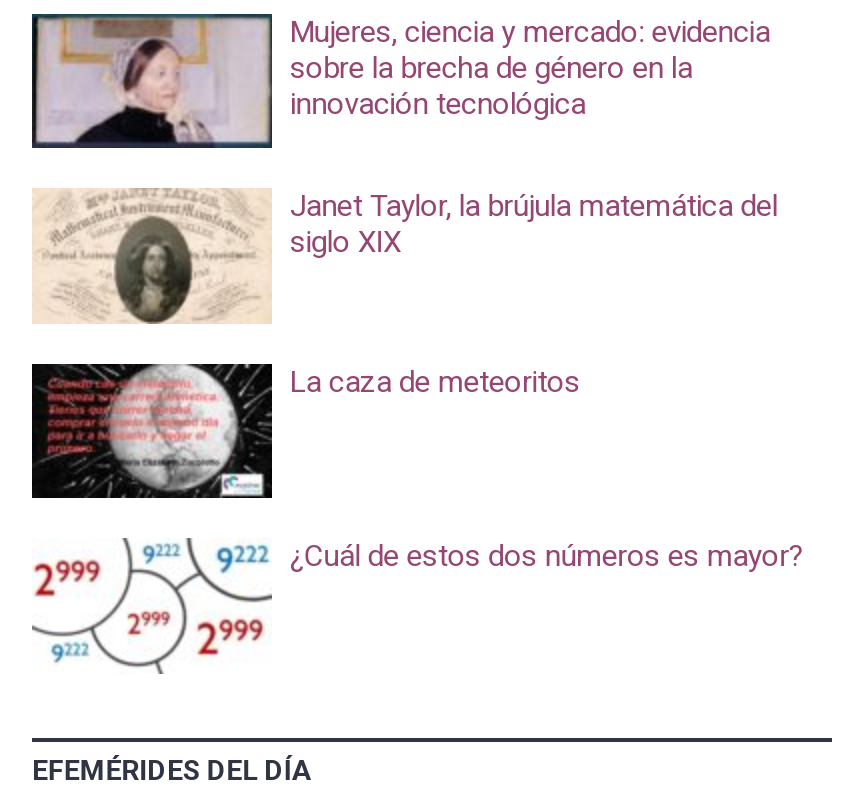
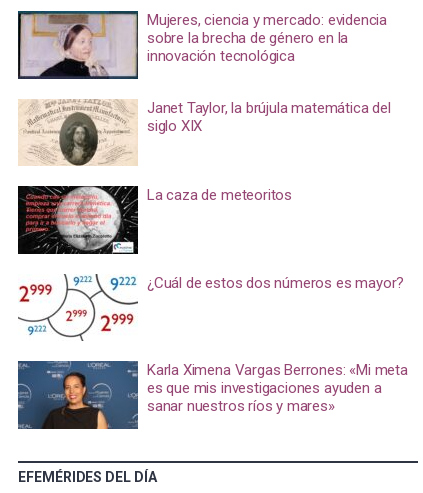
none -> [17,360,408,430] [image] | Karla Ximena Vargas Berrones: «Mi meta | es que mis investigaciones ayuden a | sanar nuestros ríos y mares»

